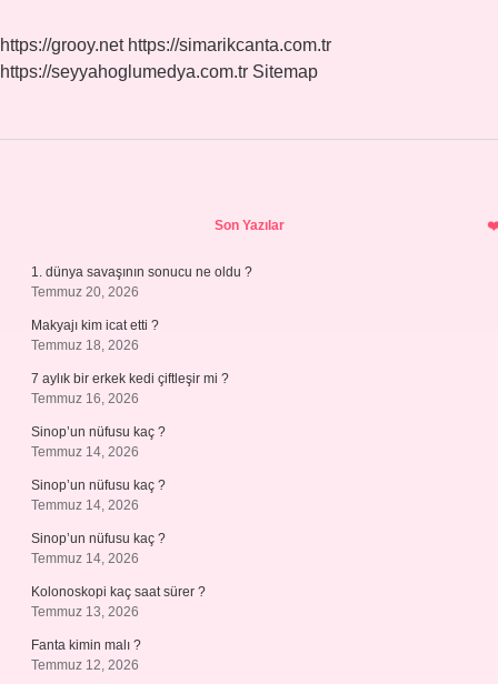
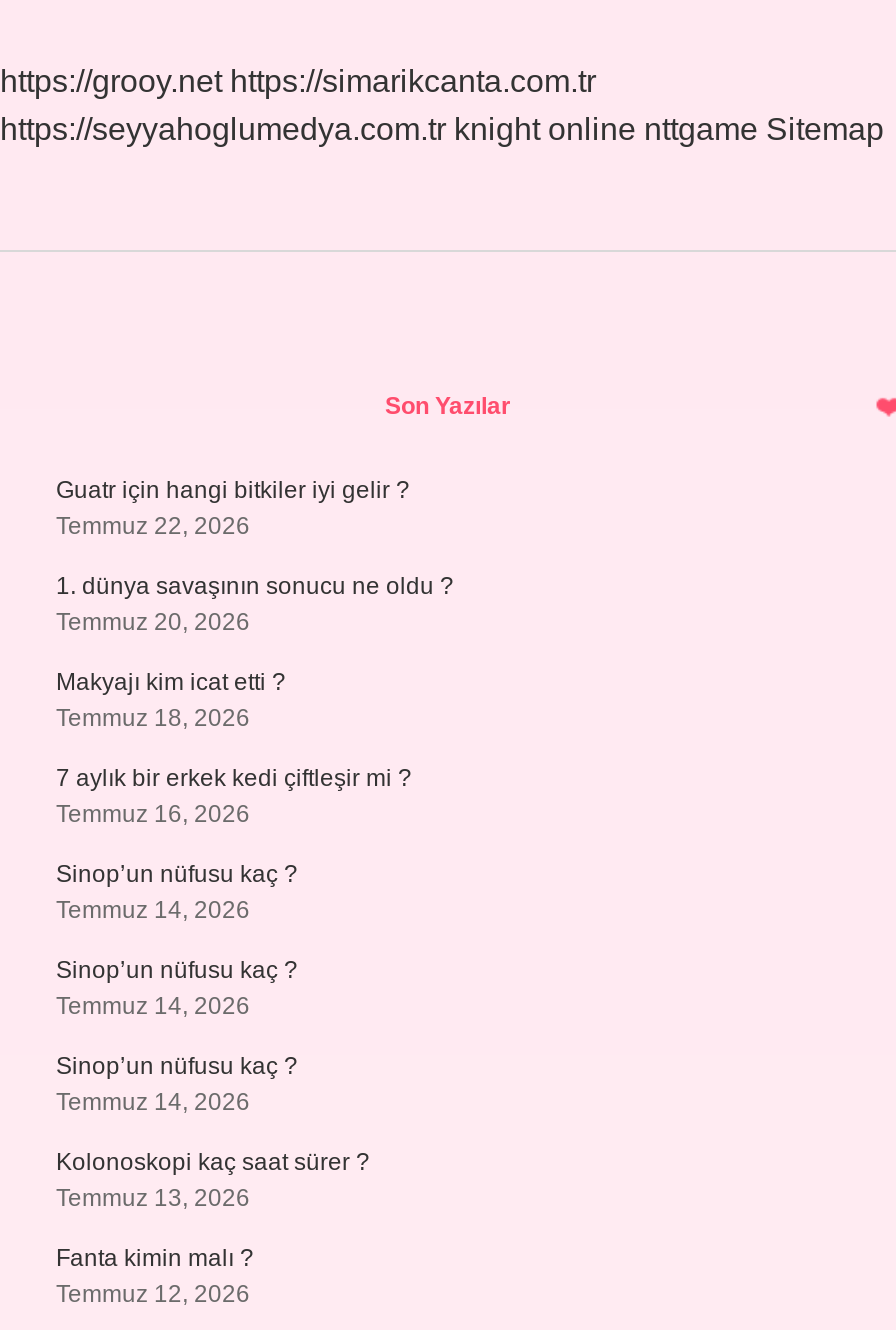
[0,62,318,81] https://seyyahoglumedya.com.tr Sitemap -> [0,112,884,146] https://seyyahoglumedya.com.tr knight online nttgame Sitemap
none -> [56,476,410,540] Guatr için hangi bitkiler iyi gelir ? | Temmuz 22, 2026

